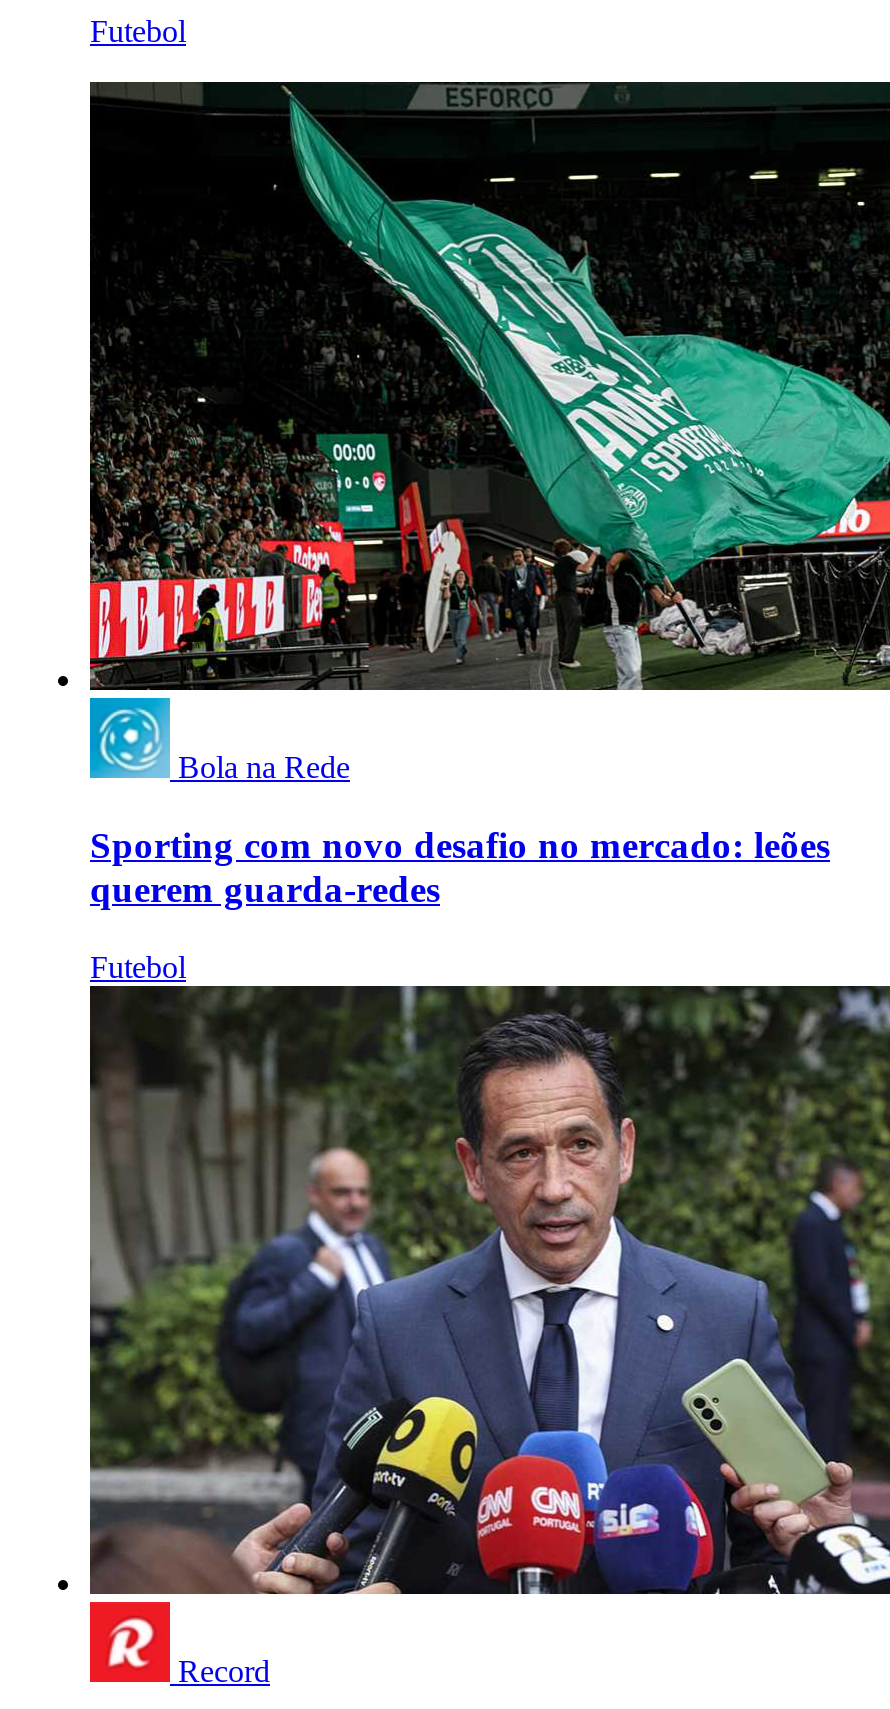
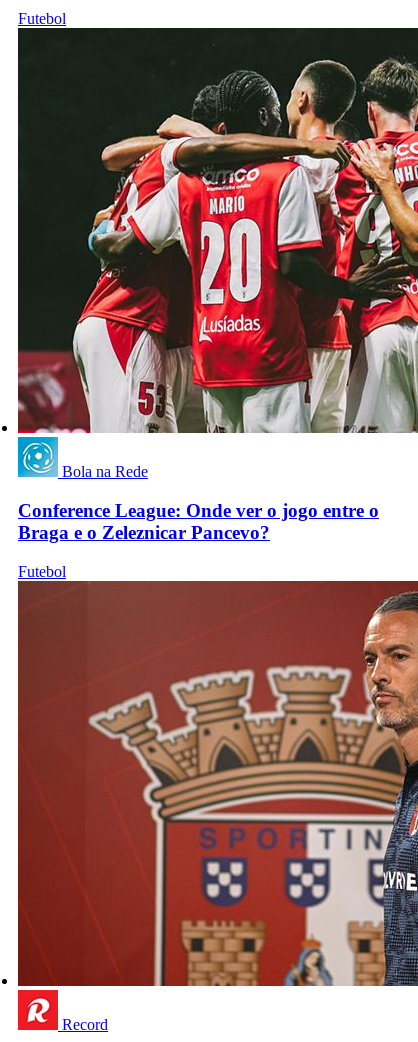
[88,50,884,692] [image] -> [17,27,415,433] [image]
[90,824,830,910] Sporting com novo desafio no mercado: leões | querem guarda-redes -> [18,500,379,543] Conference League: Onde ver o jogo entre o | Braga e o Zeleznicar Pancevo?
[88,984,884,1596] [image] -> [17,580,415,987] [image]

